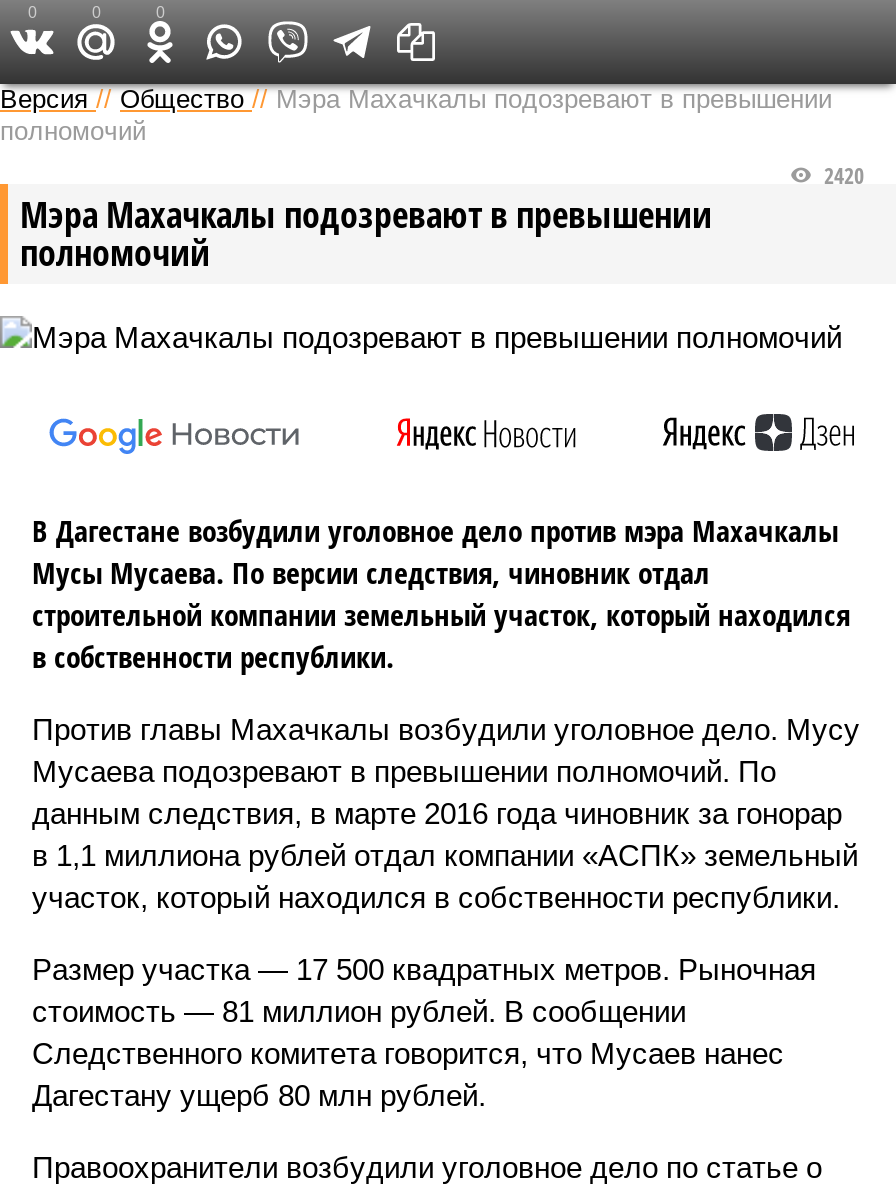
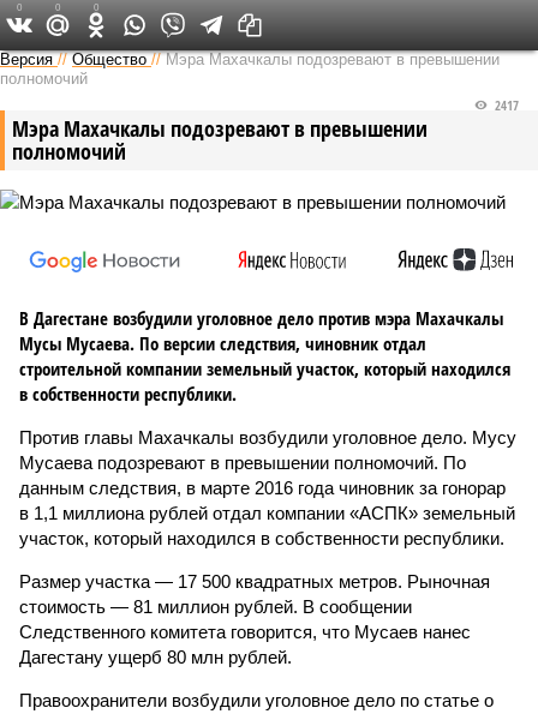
[818,160,864,190] 2420 -> [491,96,519,114] 2417

